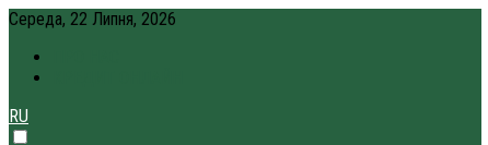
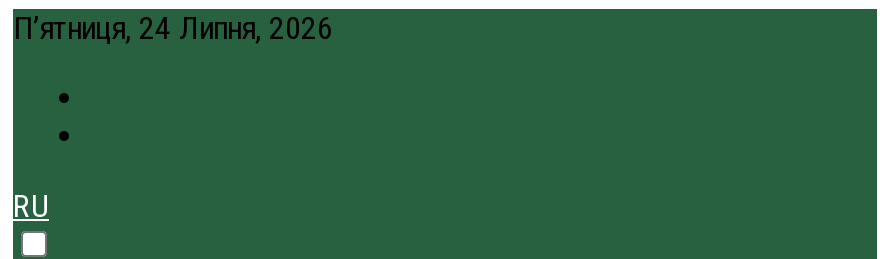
[9,9,176,29] Середа, 22 Липня, 2026 -> [13,9,333,47] П’ятниця, 24 Липня, 2026

